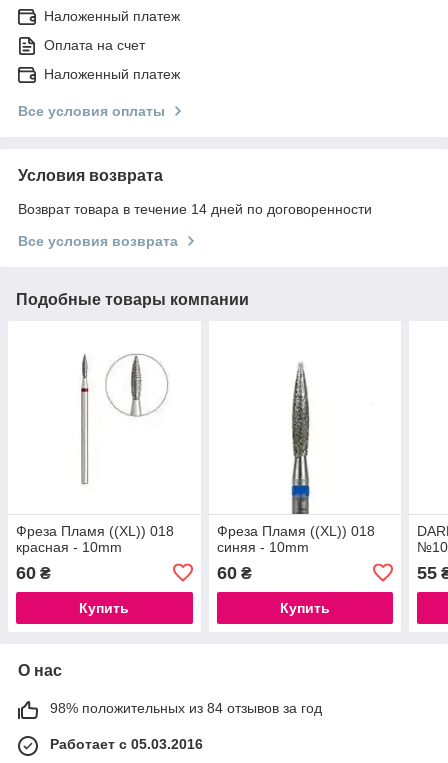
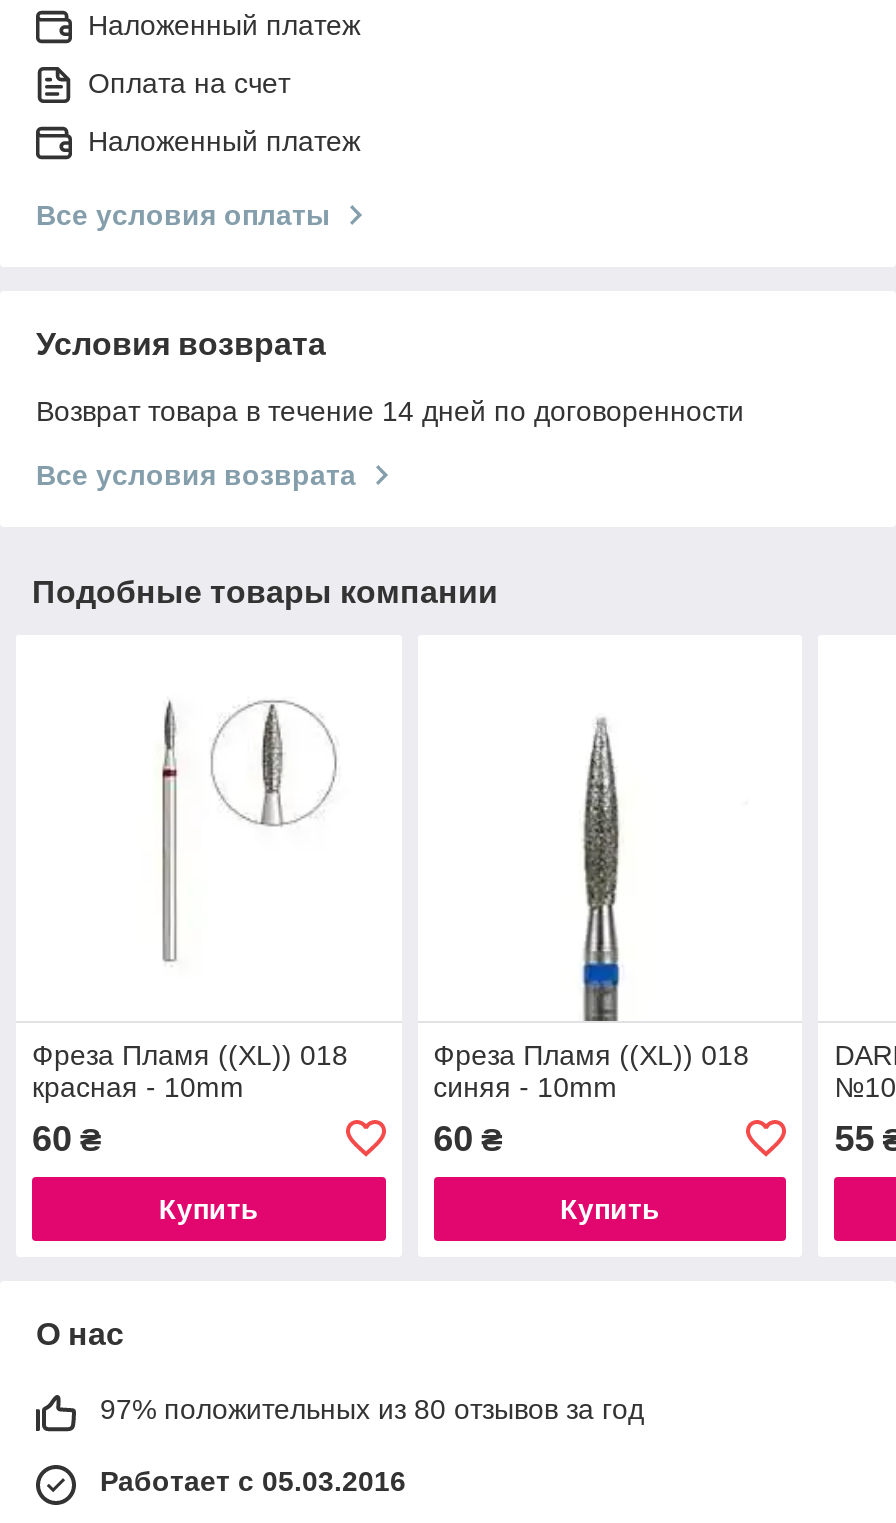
[50,700,322,716] 98% положительных из 84 отзывов за год -> [100,1393,644,1425] 97% положительных из 80 отзывов за год

